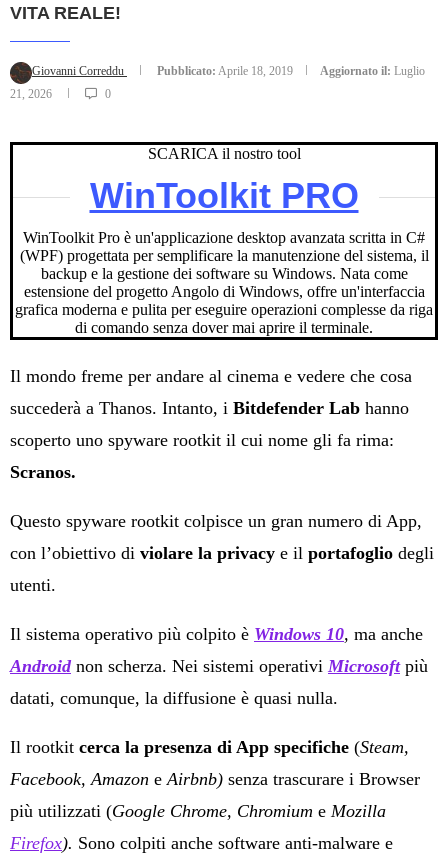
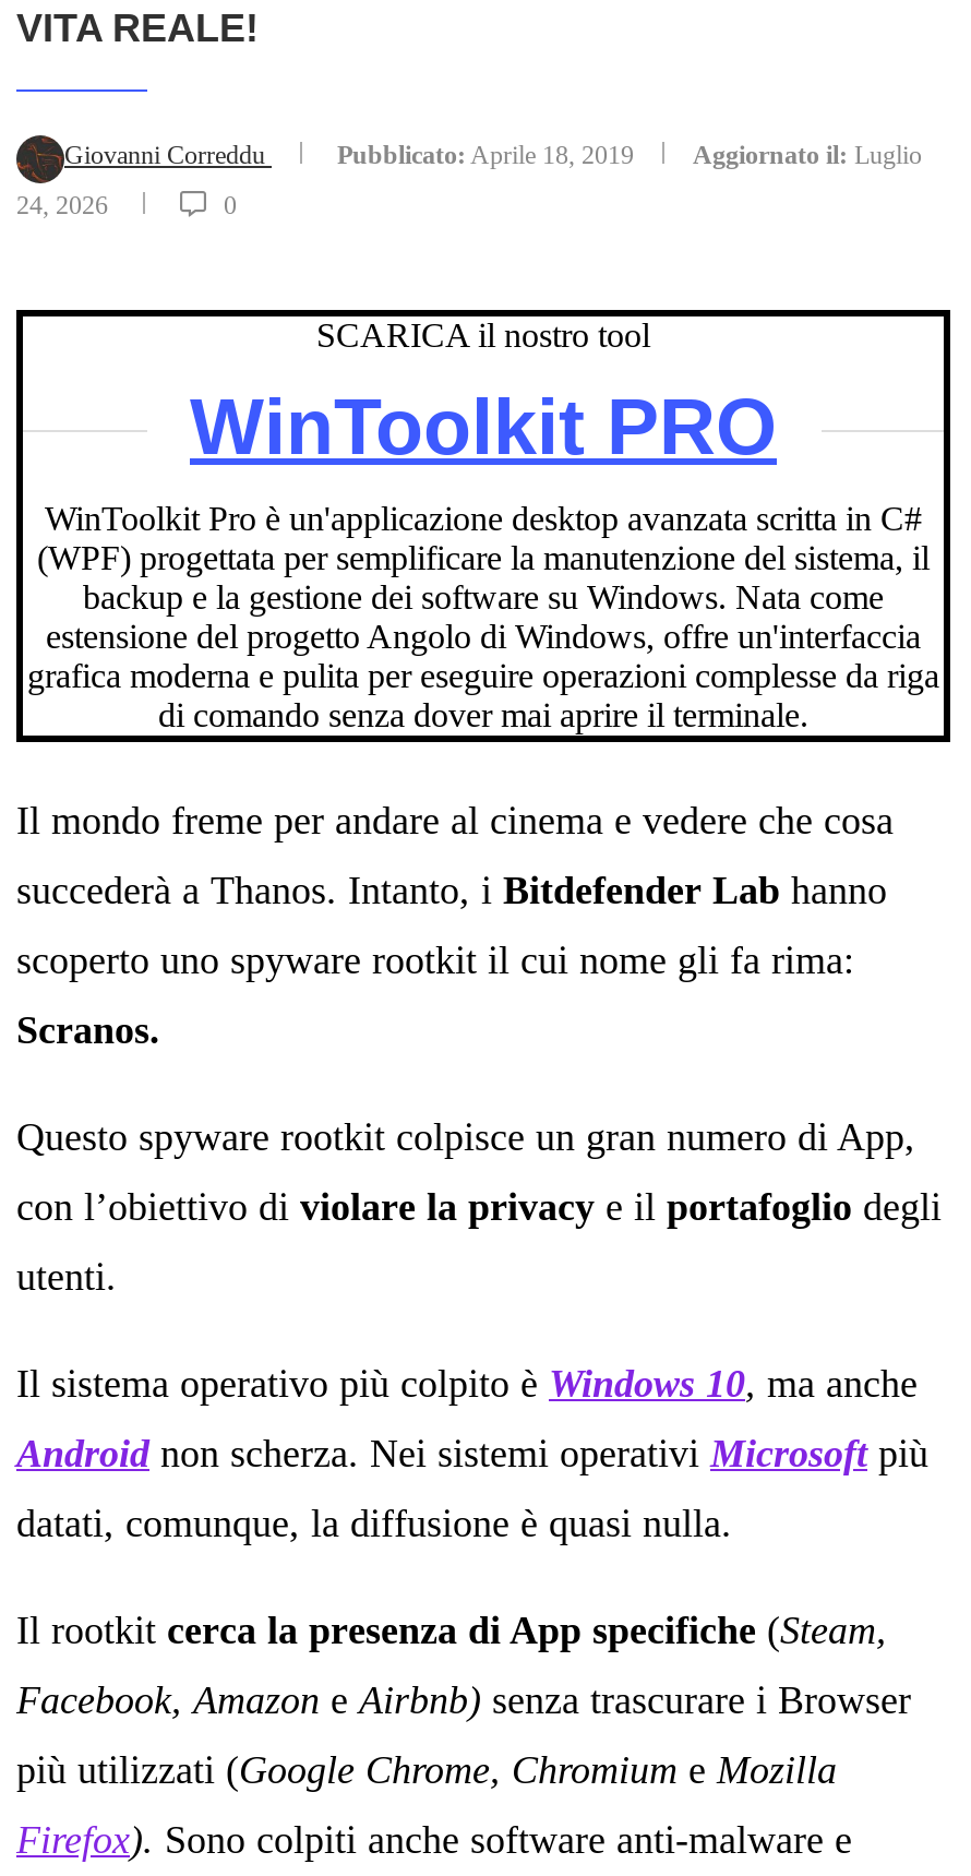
[10,87,52,101] 21, 2026 -> [16,189,108,220] 24, 2026

